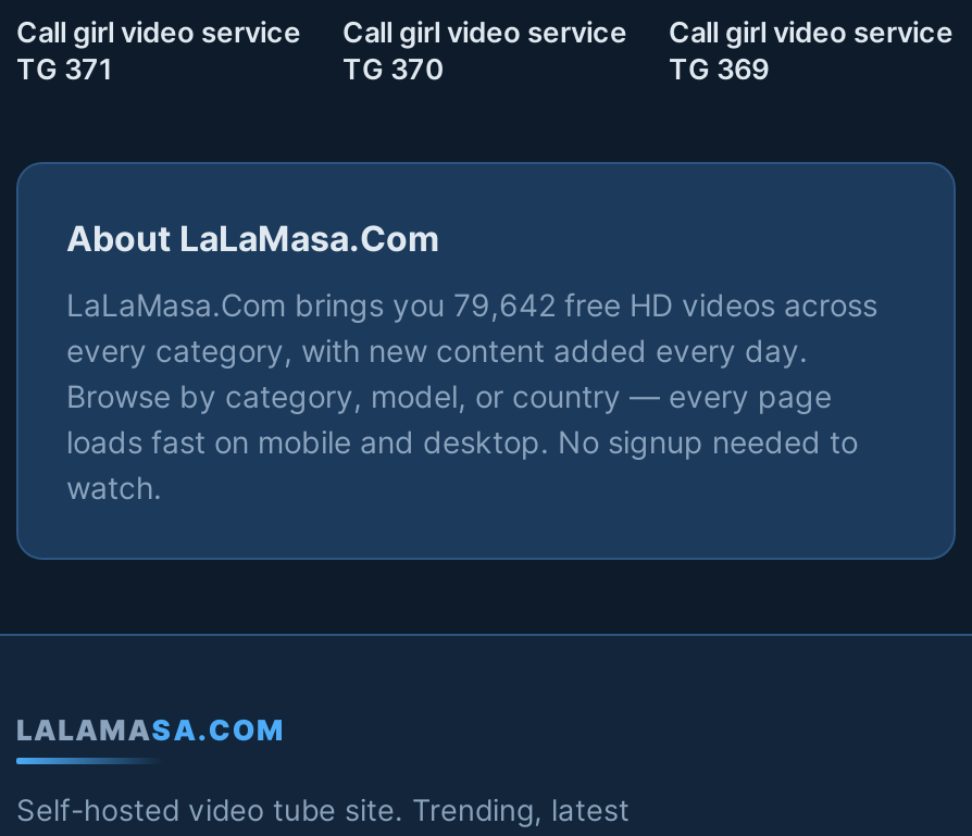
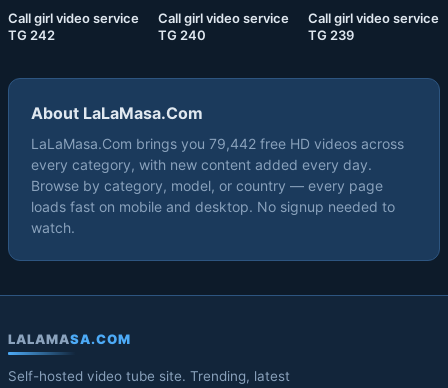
[16,51,112,86] TG 371 -> [8,27,55,43] TG 242
[342,51,445,86] TG 370 -> [158,27,206,43] TG 240
[669,51,769,86] TG 369 -> [308,27,354,43] TG 239
[66,286,877,323] LaLaMasa.Com brings you 79,642 free HD videos across -> [31,135,404,152] LaLaMasa.Com brings you 79,442 free HD videos across

